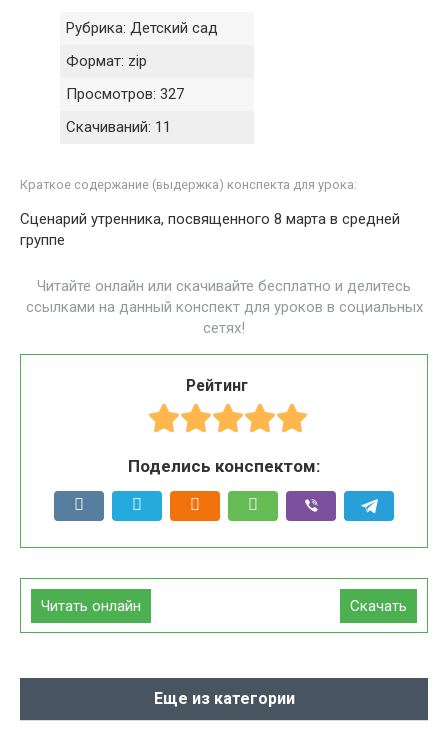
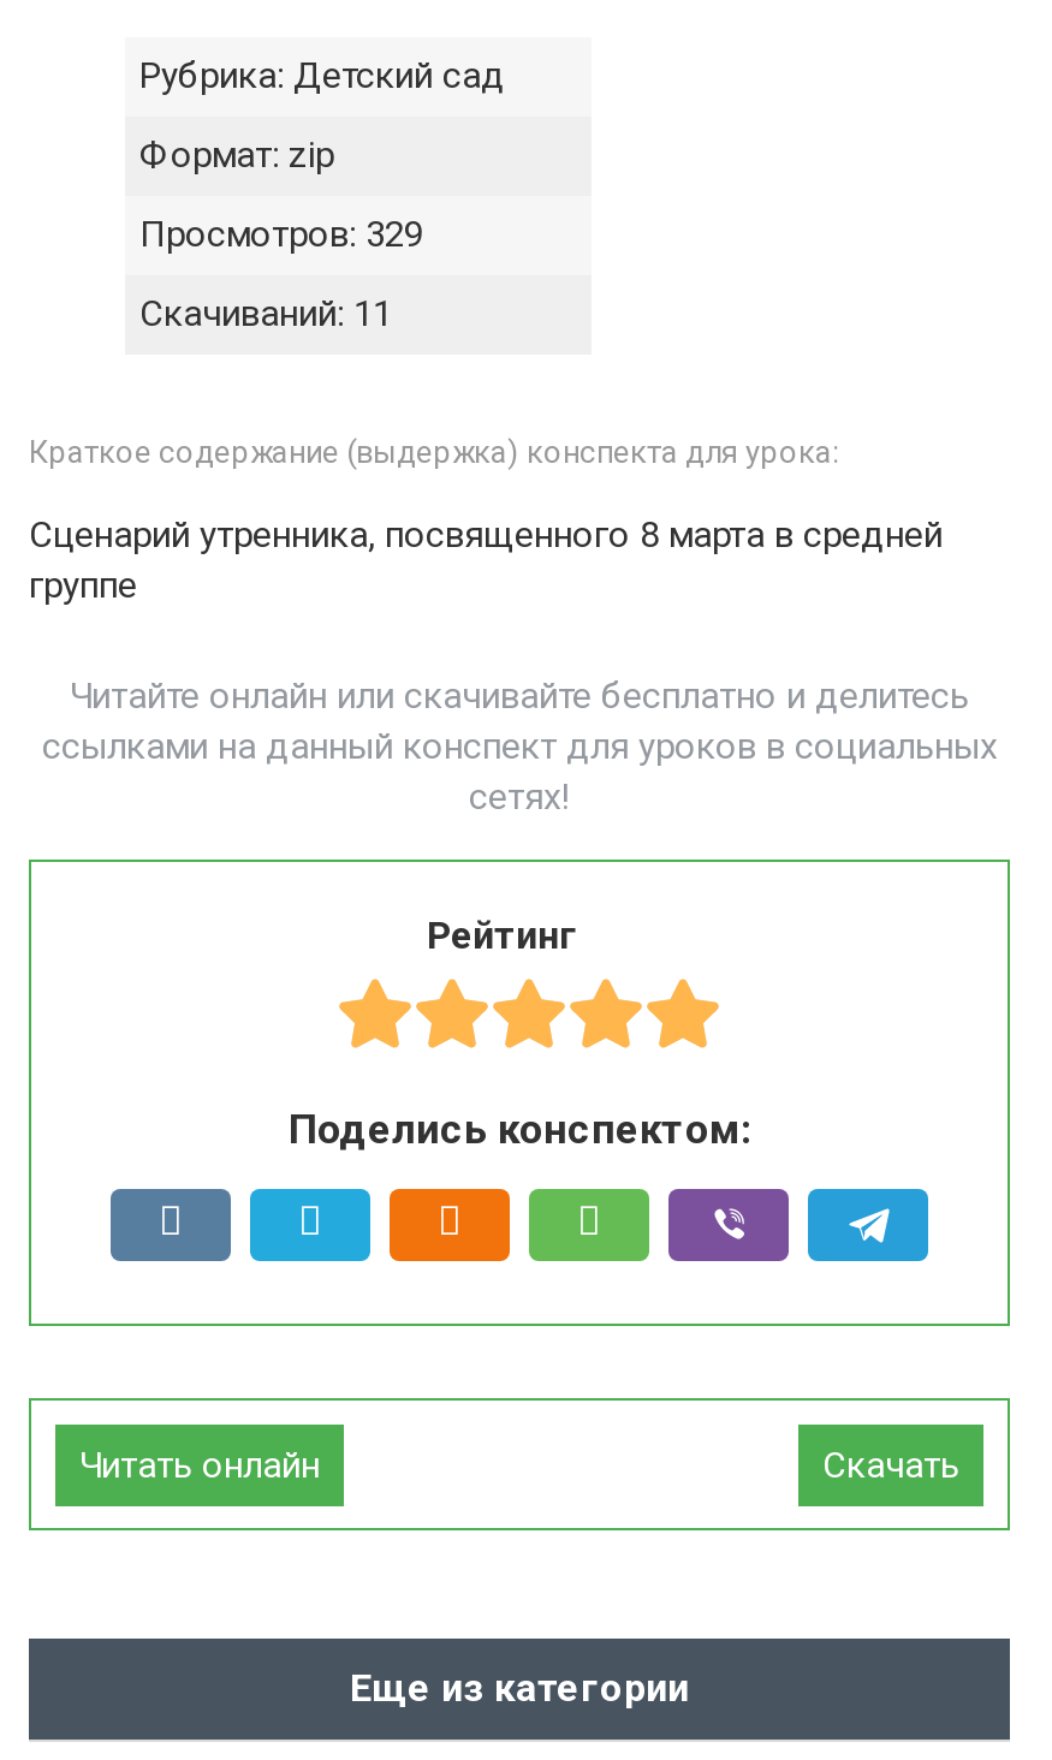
[66,85,184,103] Просмотров: 327 -> [139,213,423,256] Просмотров: 329

